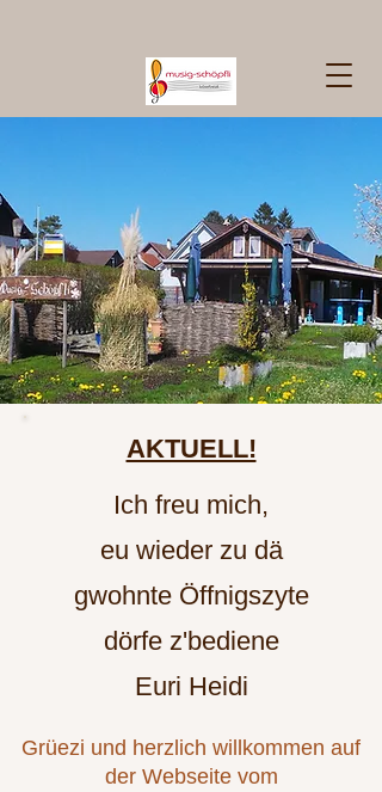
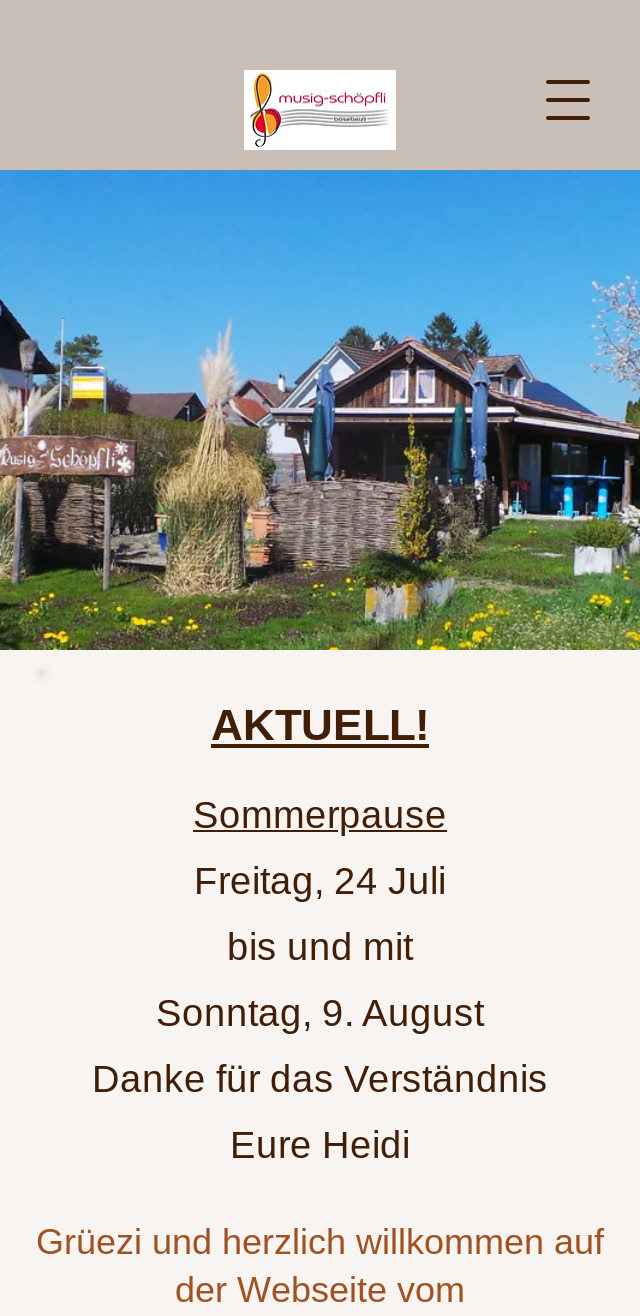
[73,490,309,701] Ich freu mich, | eu wieder zu dä | gwohnte Öffnigszyte | dörfe z'bediene | Euri Heidi -> [92,794,548,1166] Sommerpause | Freitag, 24 Juli | bis und mit | Sonntag, 9. August | Danke für das Verständnis | Eure Heidi

